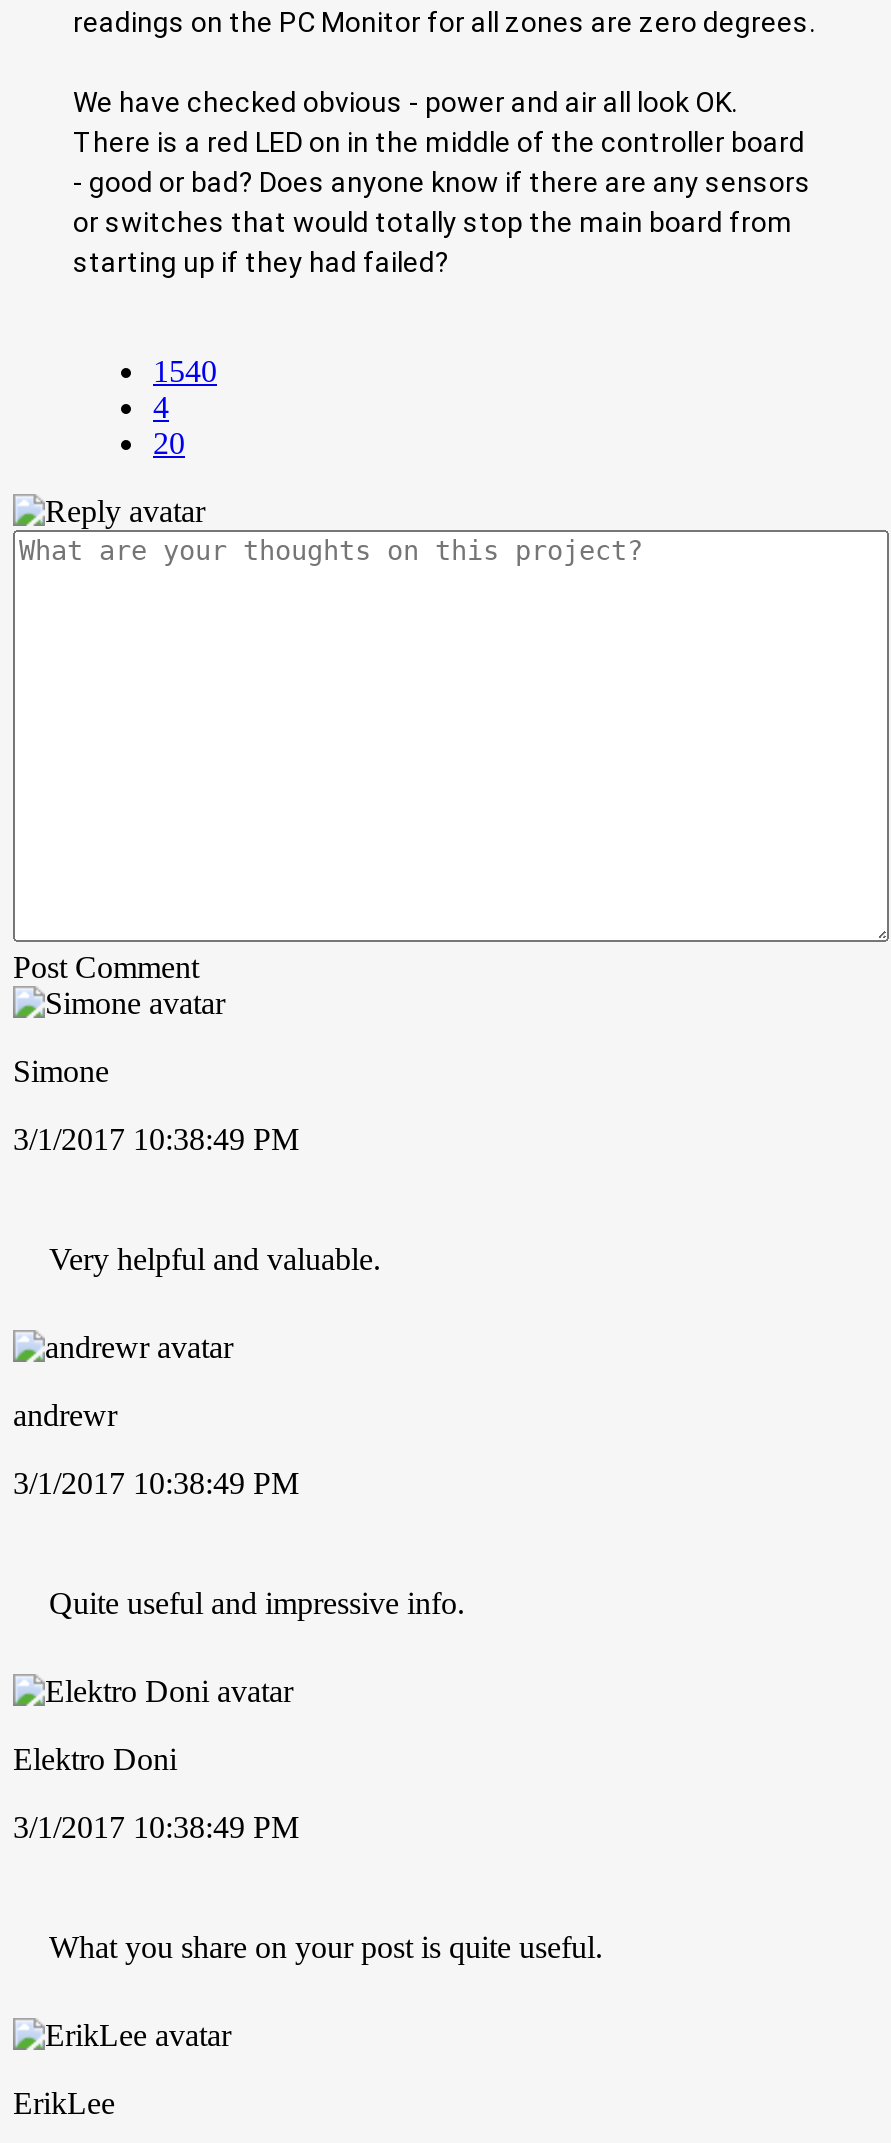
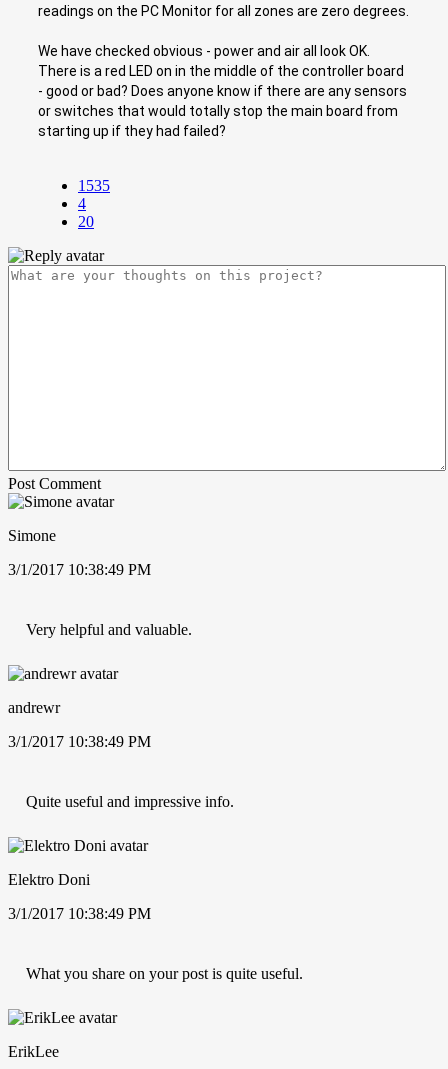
[153,354,217,388] 1540 -> [78,177,110,194] 1535

